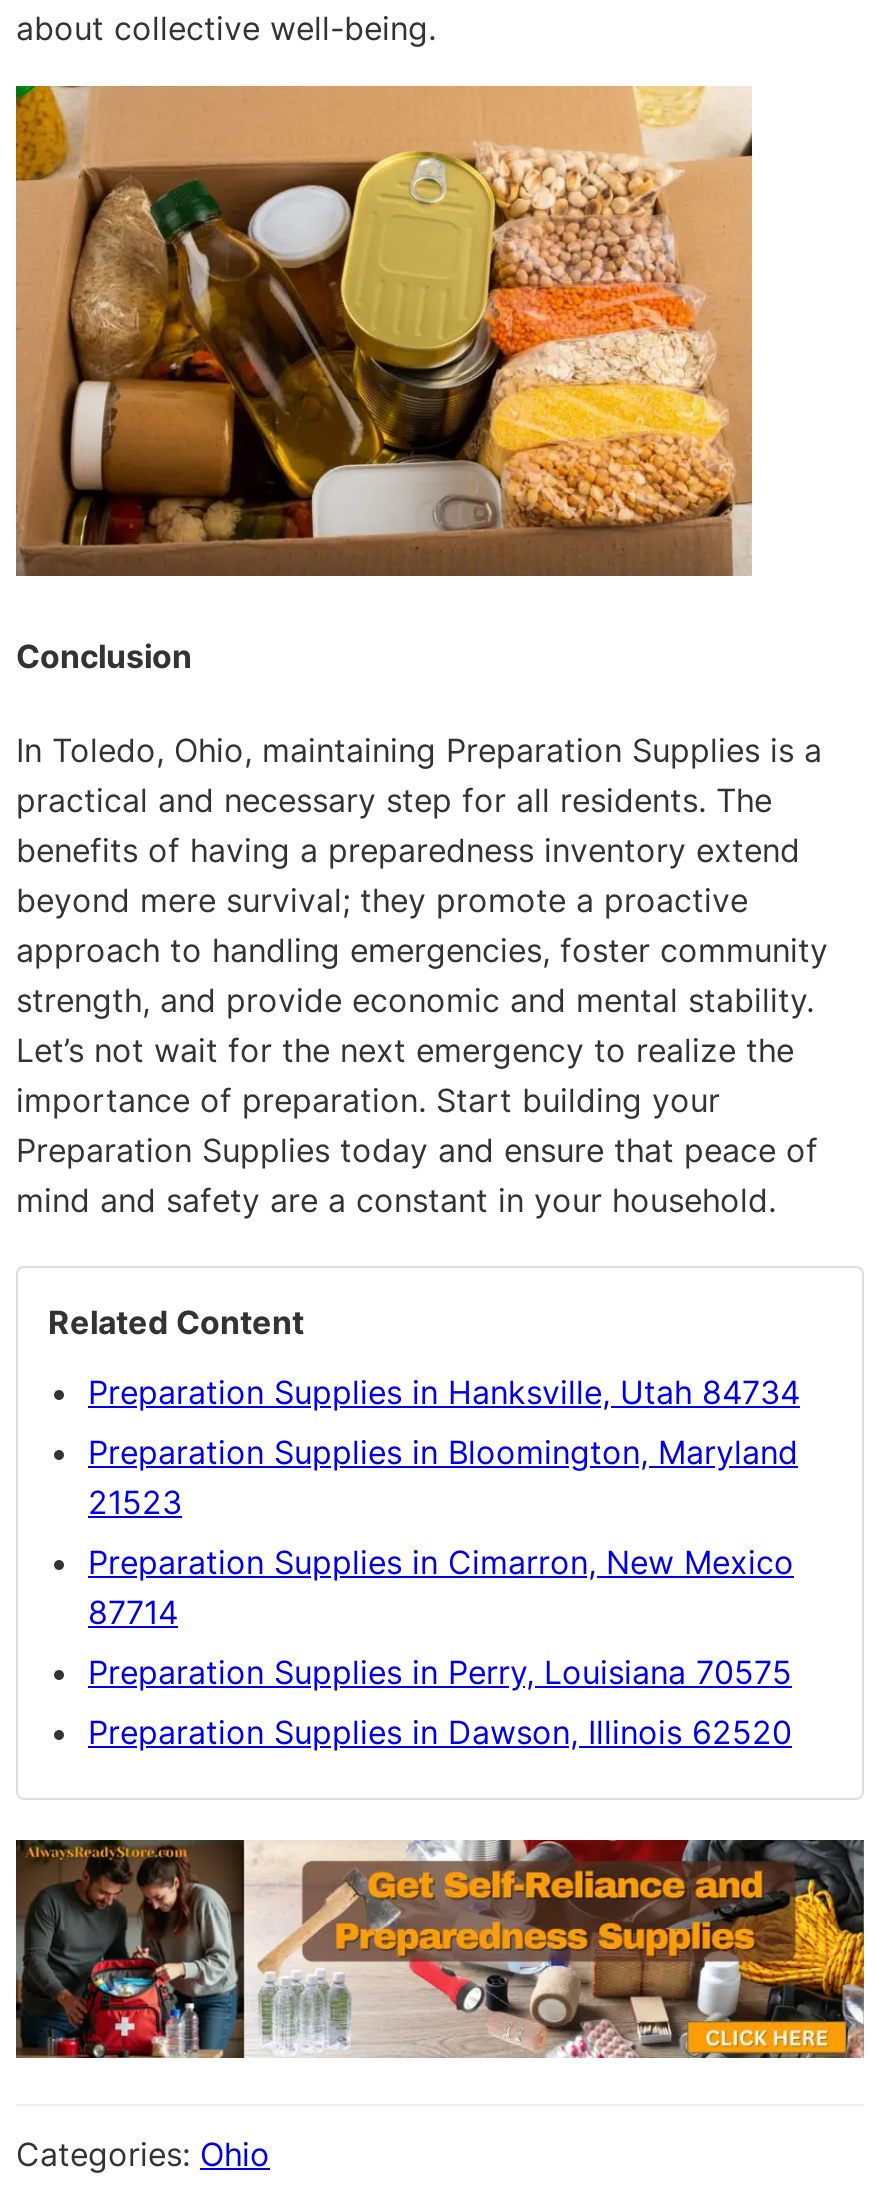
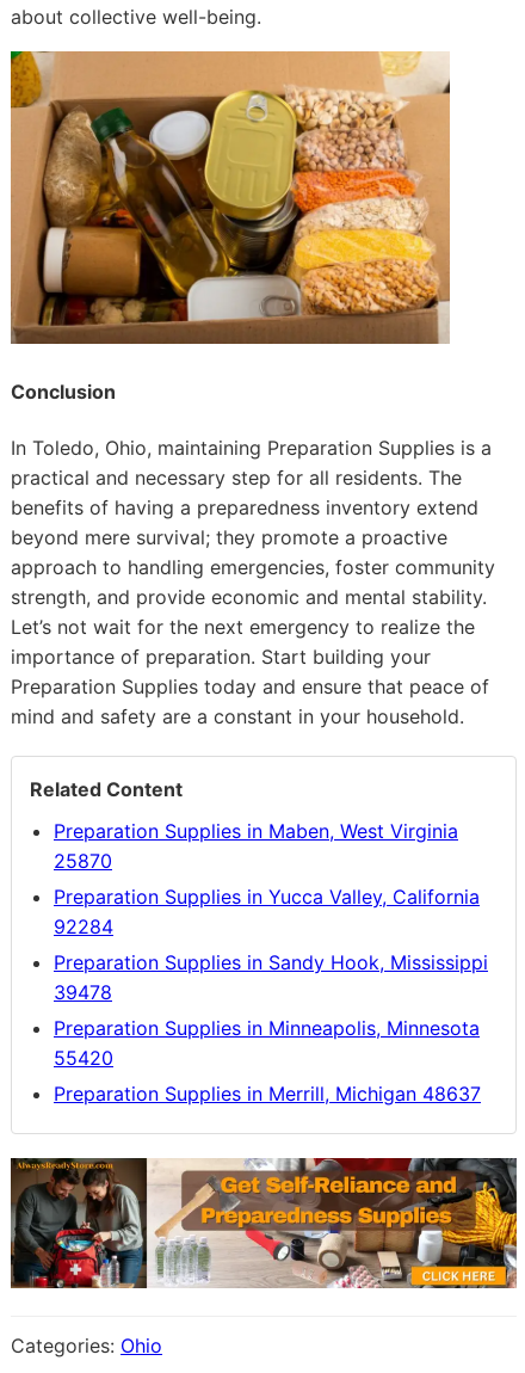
[88,1371,800,1411] Preparation Supplies in Hanksville, Utah 84734 -> [54,819,458,872] Preparation Supplies in Maben, West Virginia | 25870
[88,1431,798,1521] Preparation Supplies in Bloomington, Maryland | 21523 -> [54,884,480,938] Preparation Supplies in Yucca Valley, California | 92284
[88,1541,794,1631] Preparation Supplies in Cimarron, New Mexico | 87714 -> [54,950,488,1004] Preparation Supplies in Sandy Hook, Mississippi | 39478
[88,1651,792,1691] Preparation Supplies in Perry, Louisiana 70575 -> [54,1016,480,1069] Preparation Supplies in Minneapolis, Minnesota | 55420
[88,1711,792,1751] Preparation Supplies in Dawson, Illinois 62520 -> [54,1081,481,1105] Preparation Supplies in Merrill, Michigan 48637

